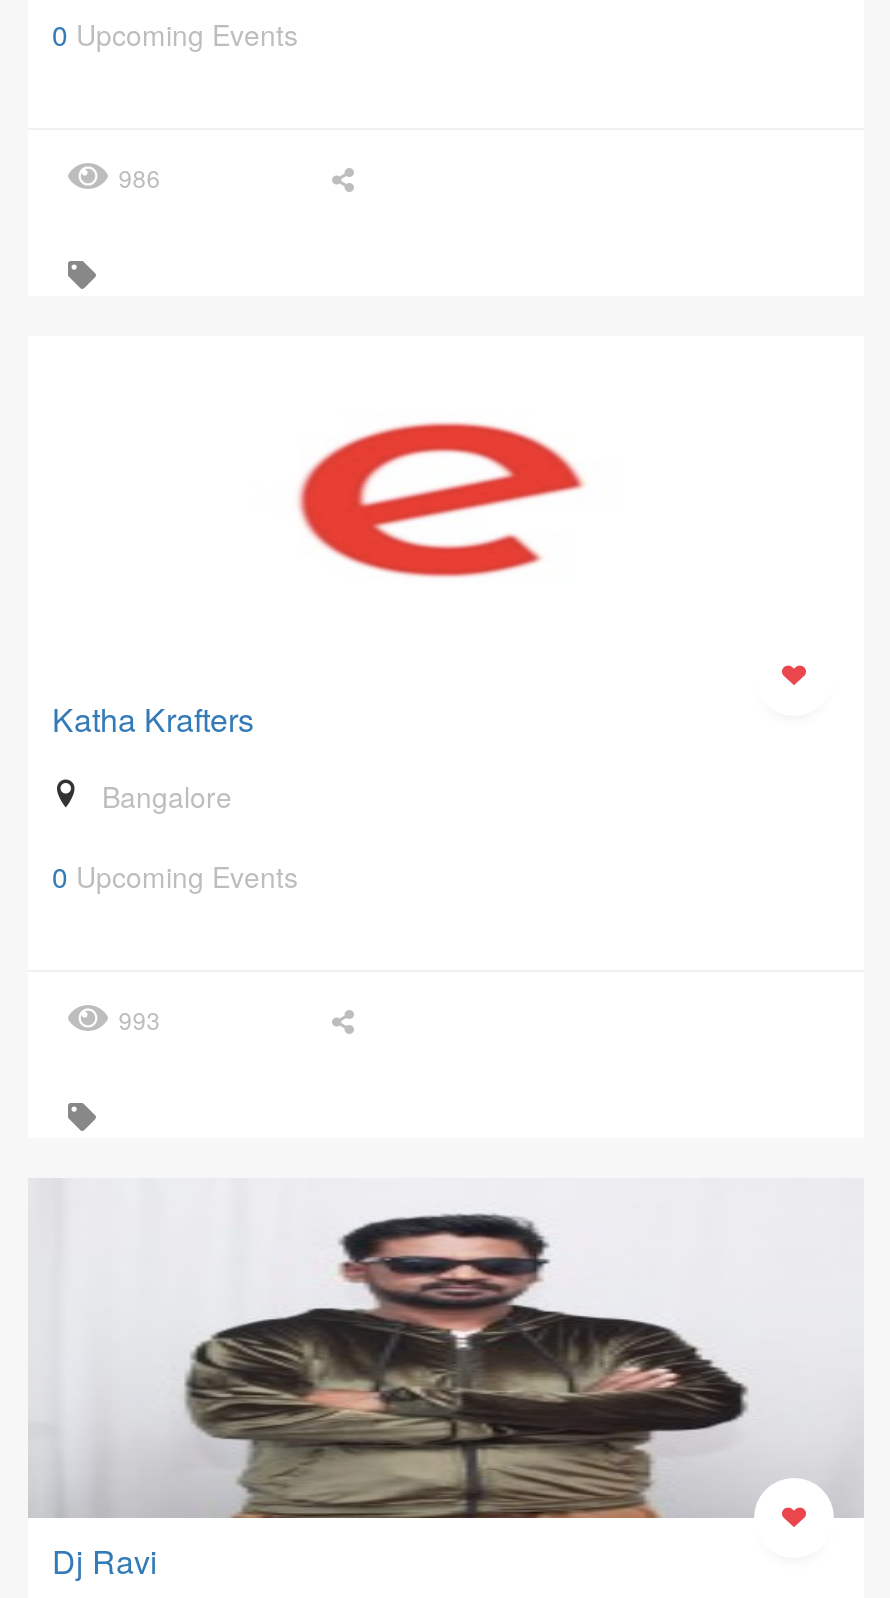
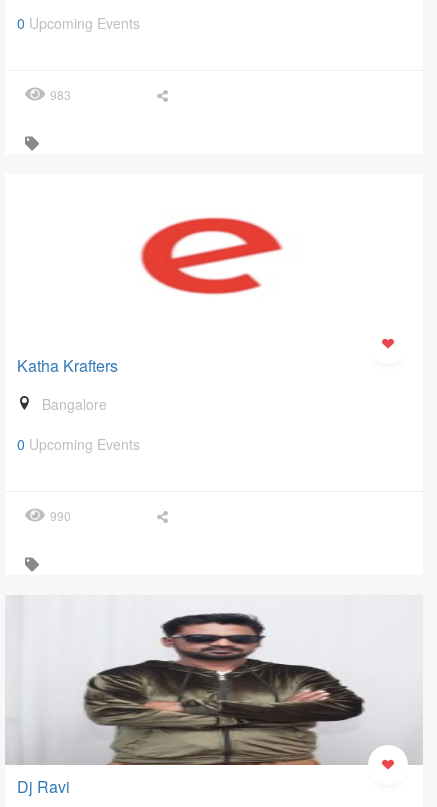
[118,160,160,194] 986 -> [50,86,71,103] 983
[118,1002,160,1036] 993 -> [50,507,71,524] 990

